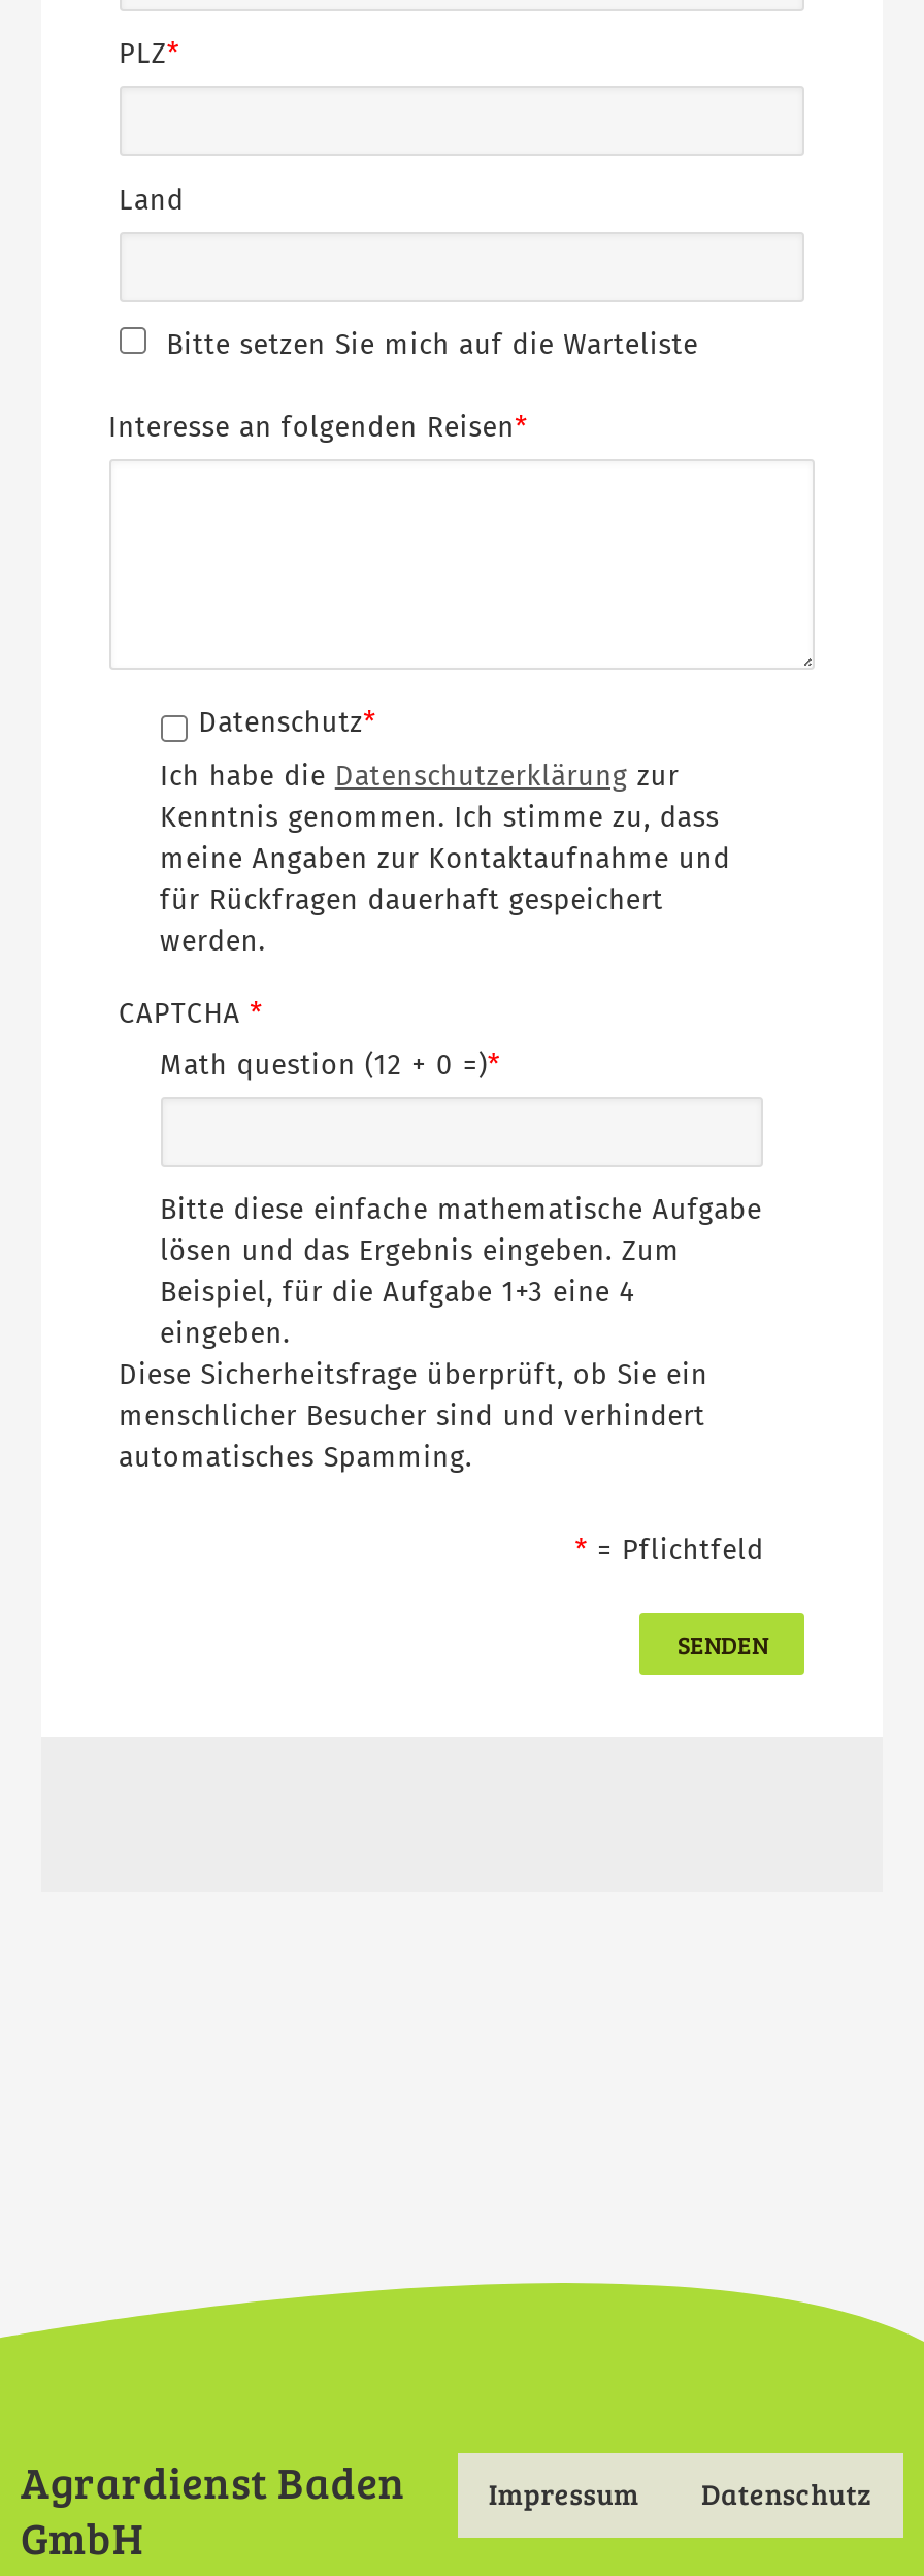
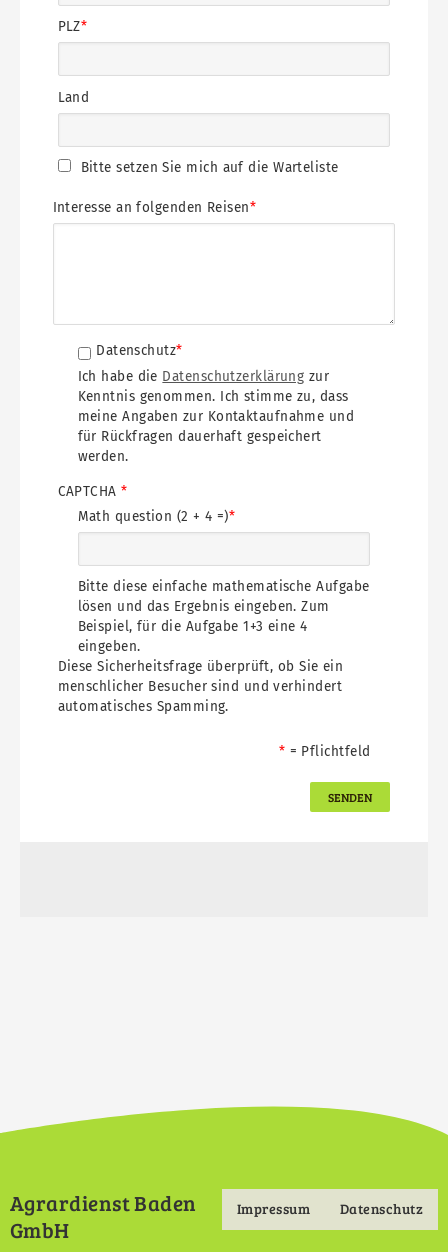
[160,1047,487,1082] Math question (12 + 0 =) -> [77,508,229,525] Math question (2 + 4 =)

